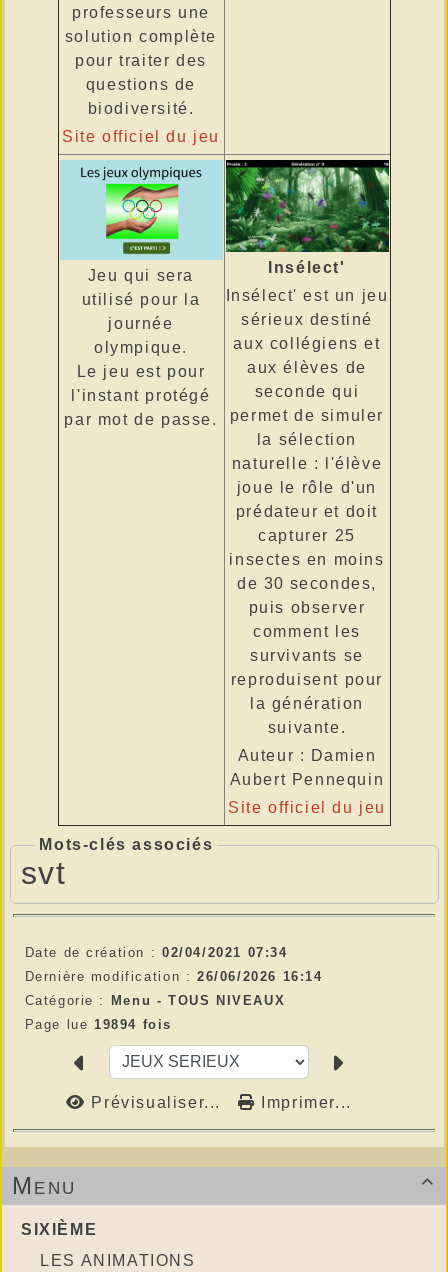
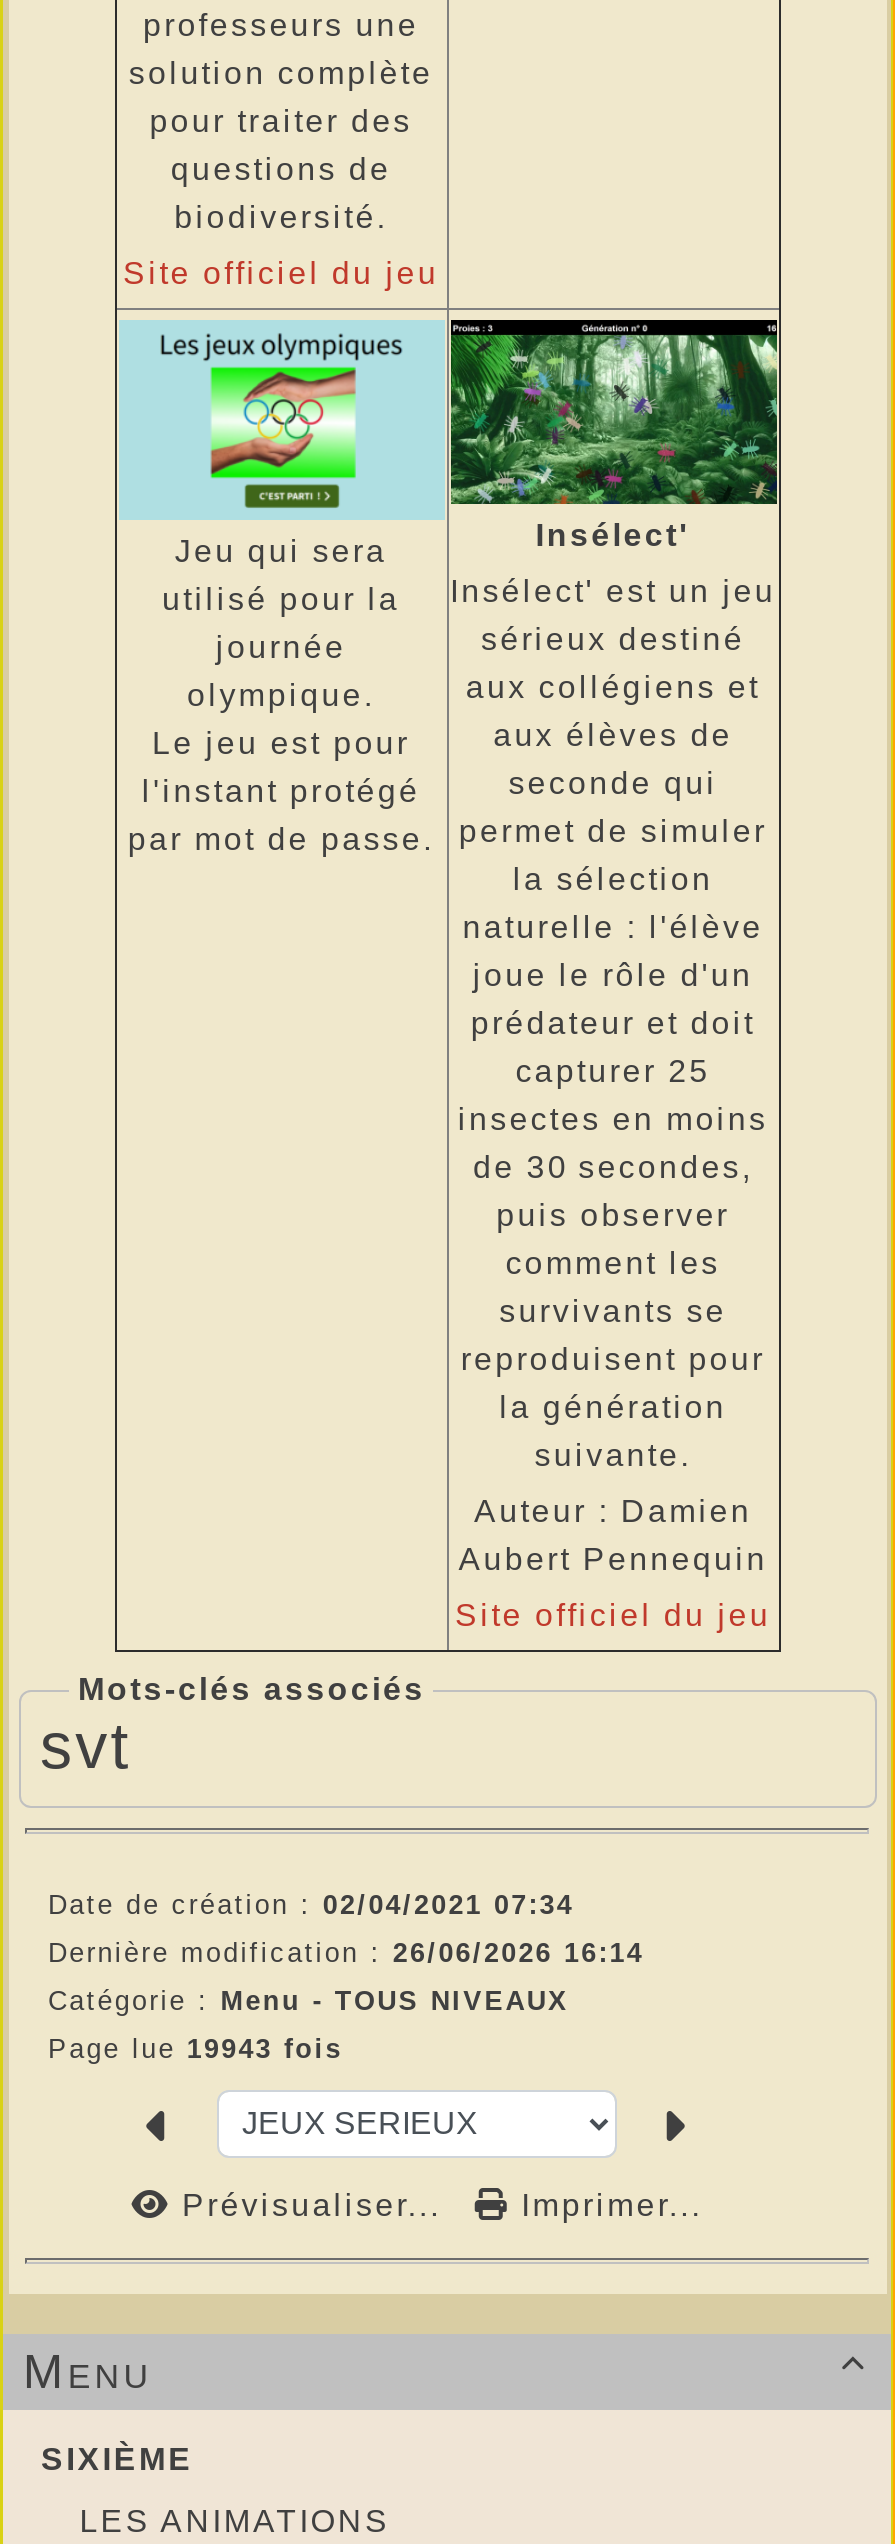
[24,1017,172,1032] Page lue 19894 fois -> [48,2034,343,2064] Page lue 19943 fois

